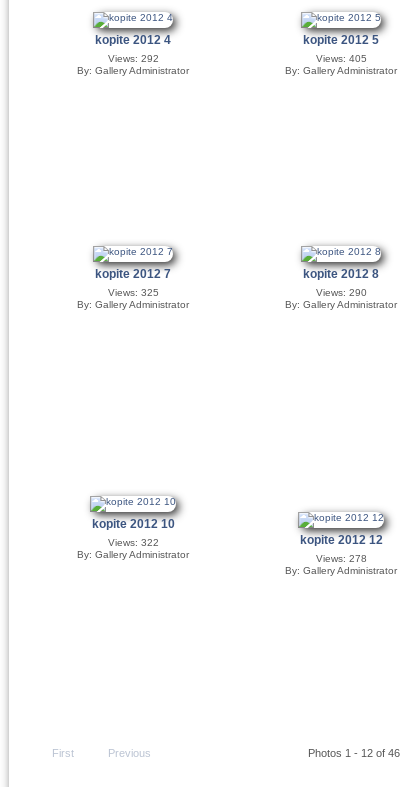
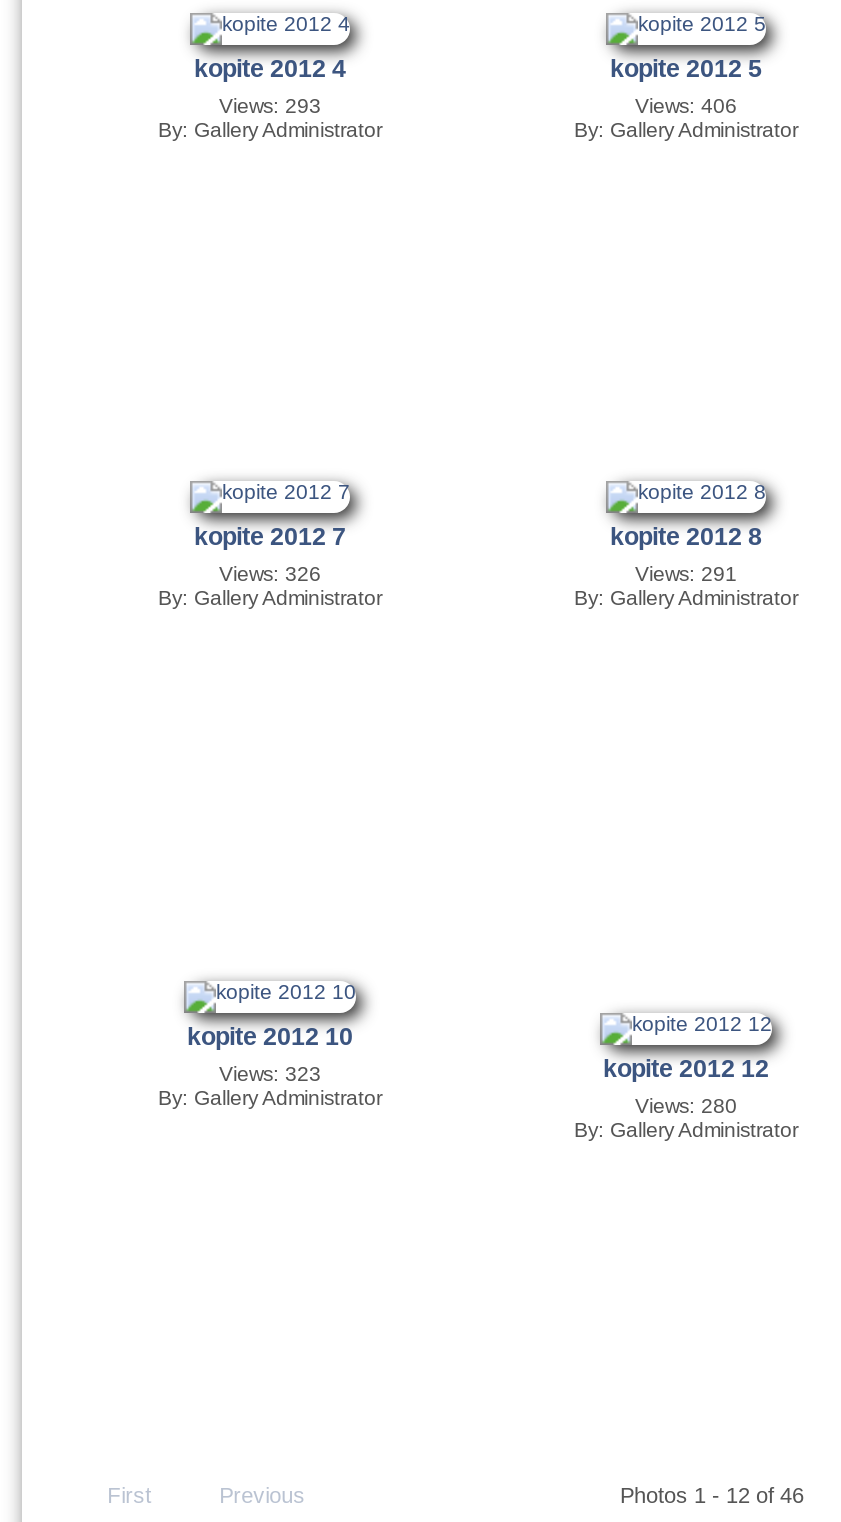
[107,53,158,64] Views: 292 -> [219,96,321,118] Views: 293
[315,53,366,64] Views: 405 -> [635,96,737,118] Views: 406
[107,287,158,298] Views: 325 -> [219,562,321,584] Views: 326
[315,287,366,298] Views: 290 -> [635,562,737,584] Views: 291
[107,537,158,548] Views: 322 -> [219,1063,321,1085] Views: 323
[315,553,366,564] Views: 278 -> [635,1096,737,1118] Views: 280

